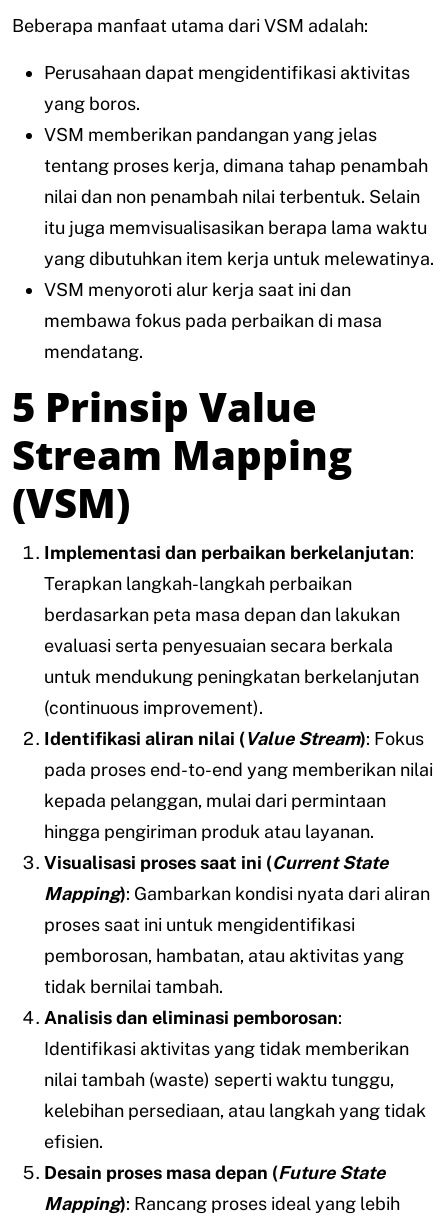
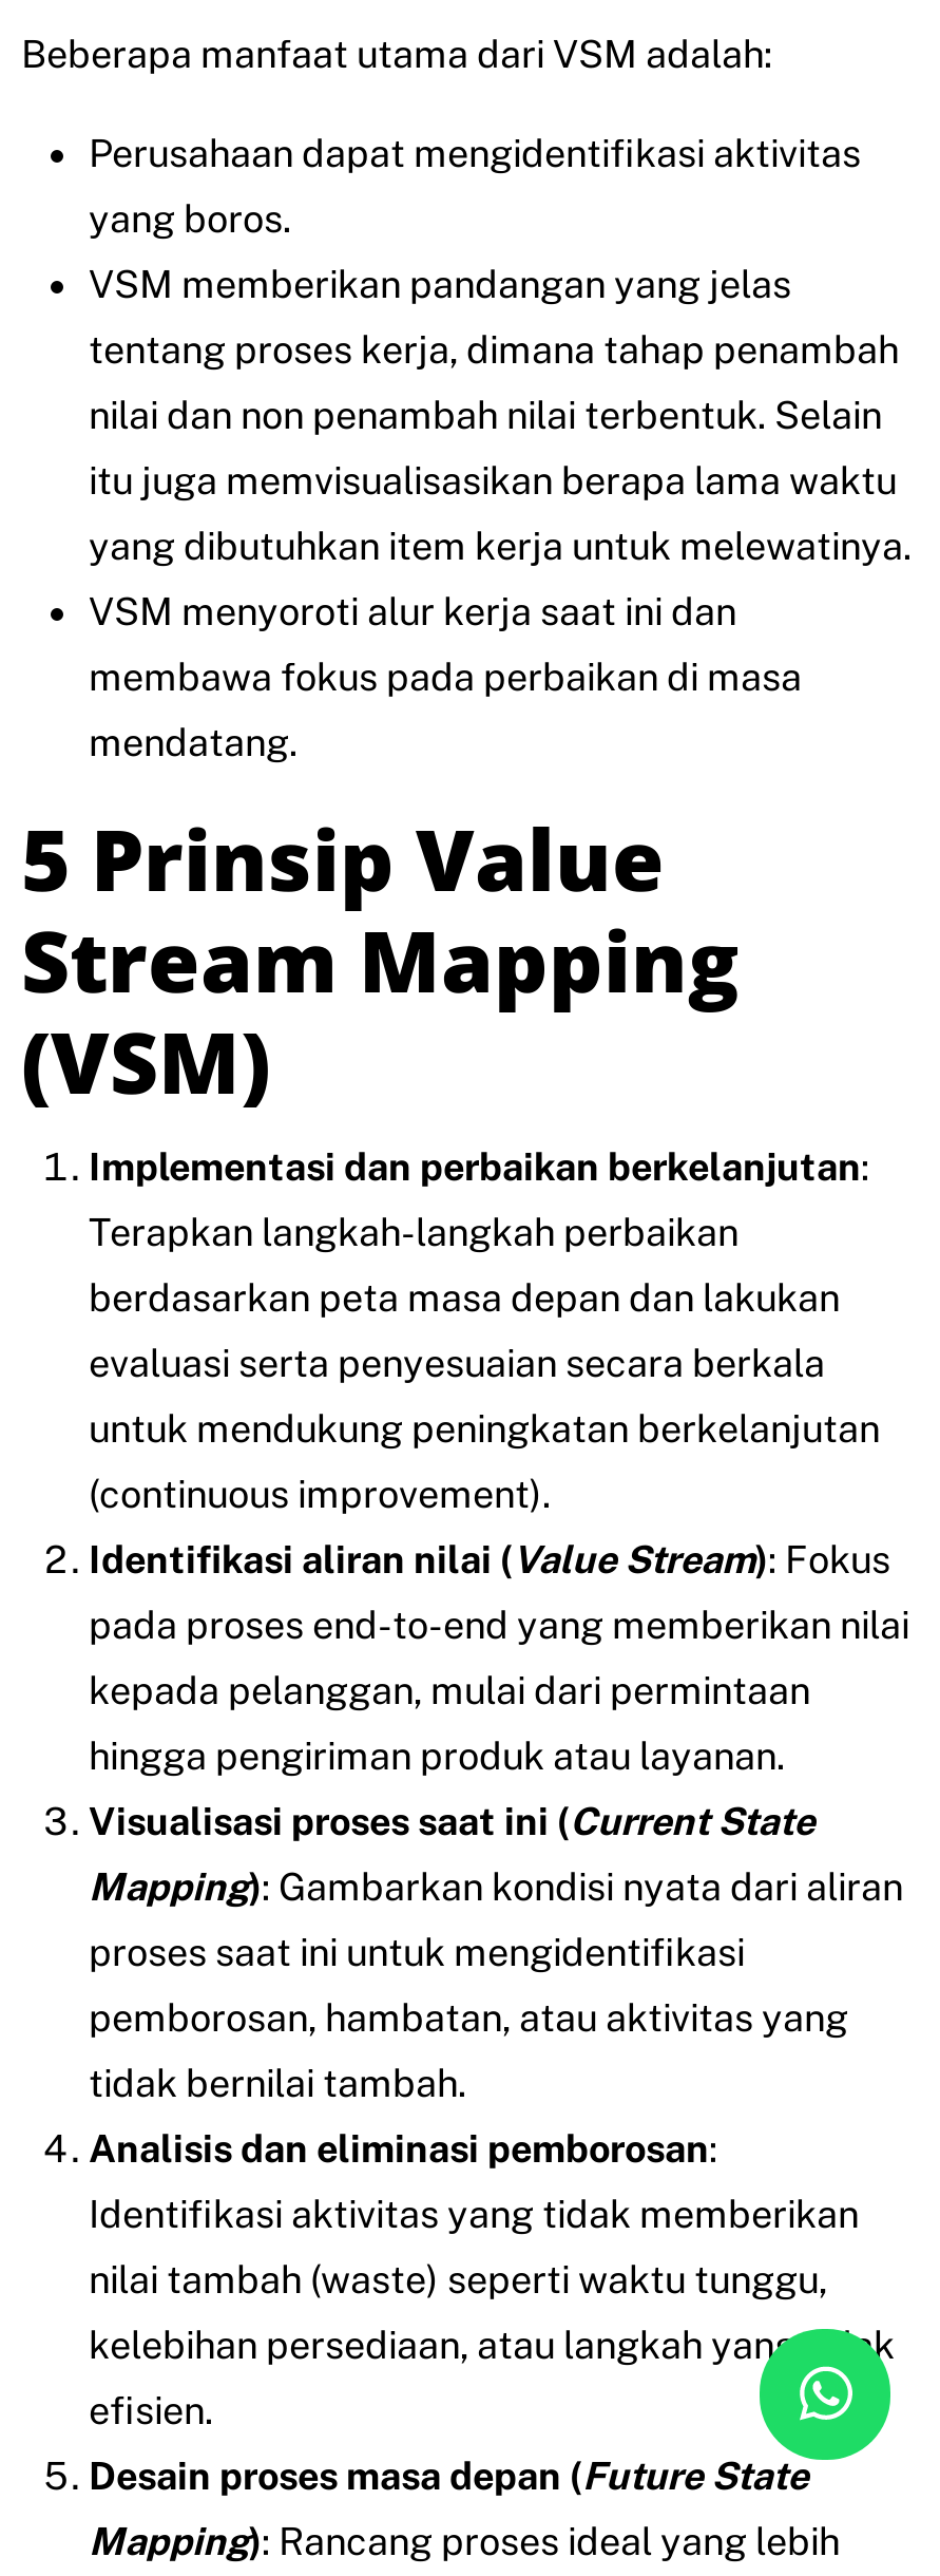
none -> [757,2371,893,2462] [image]

